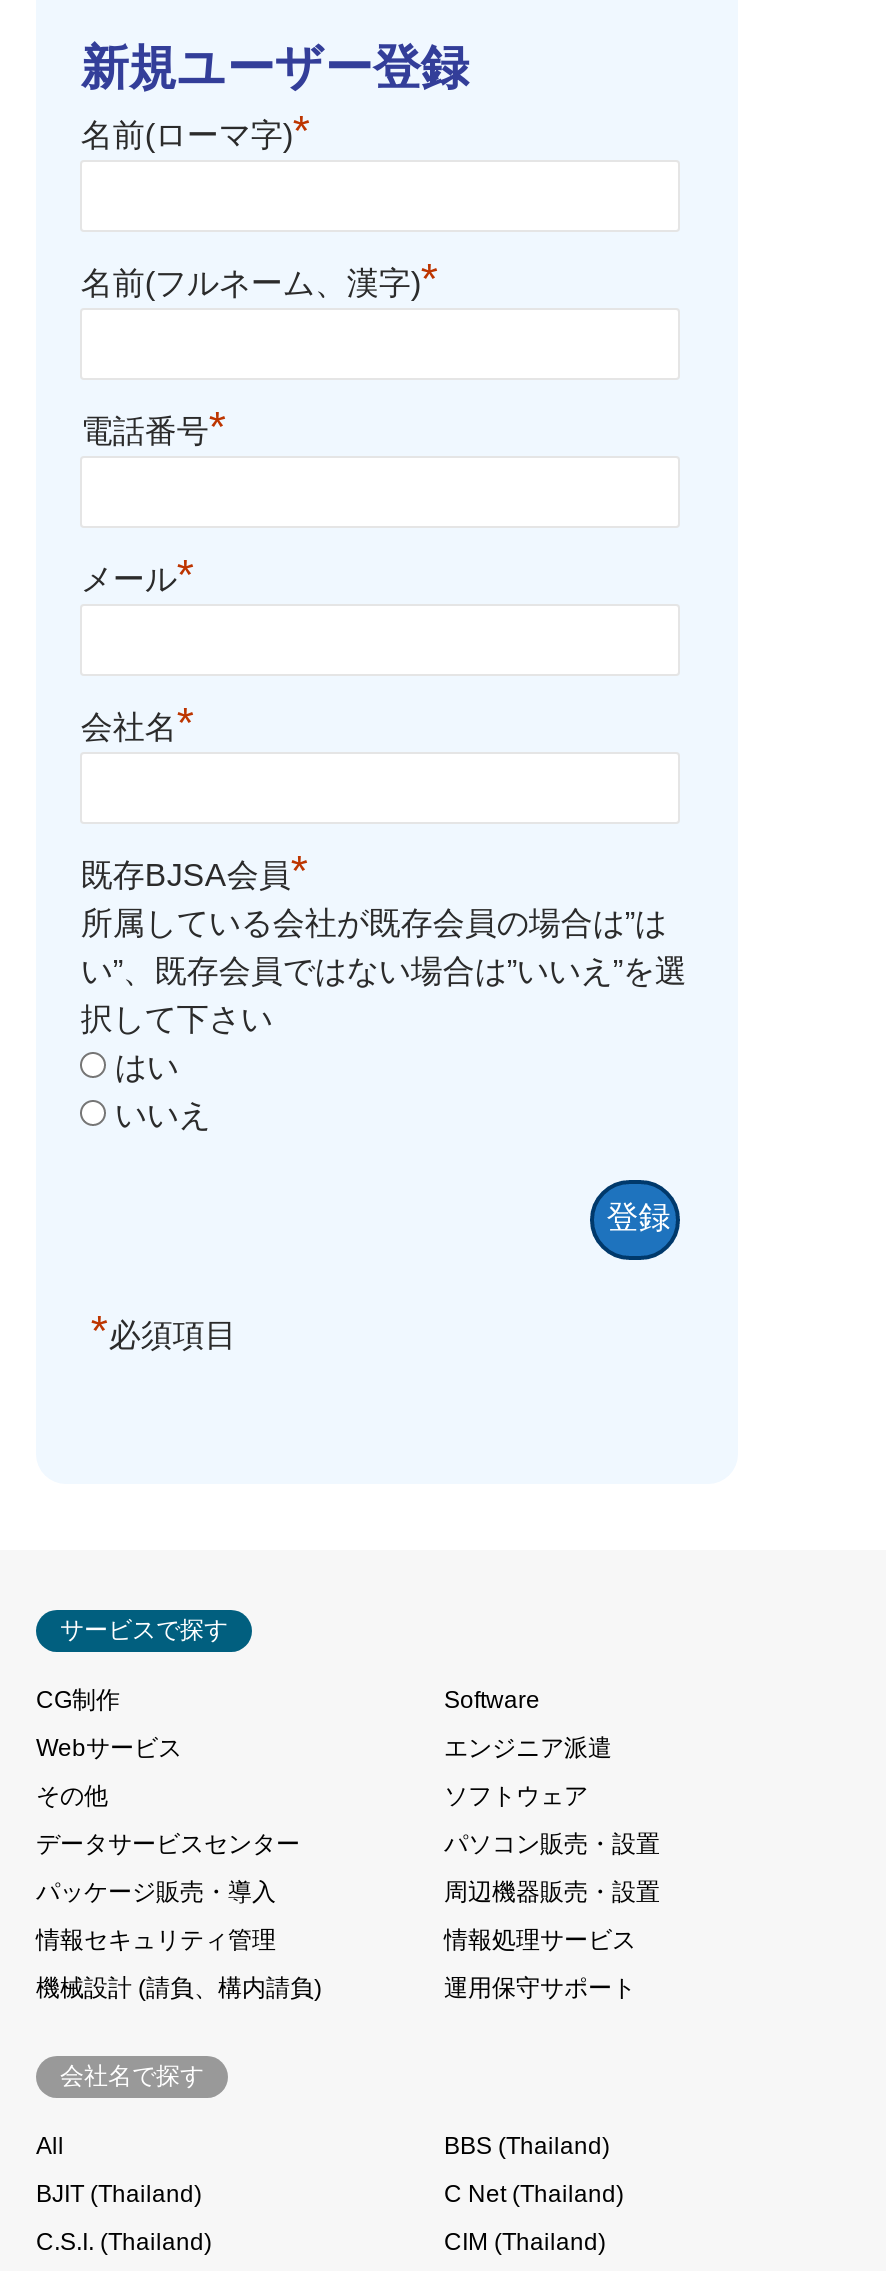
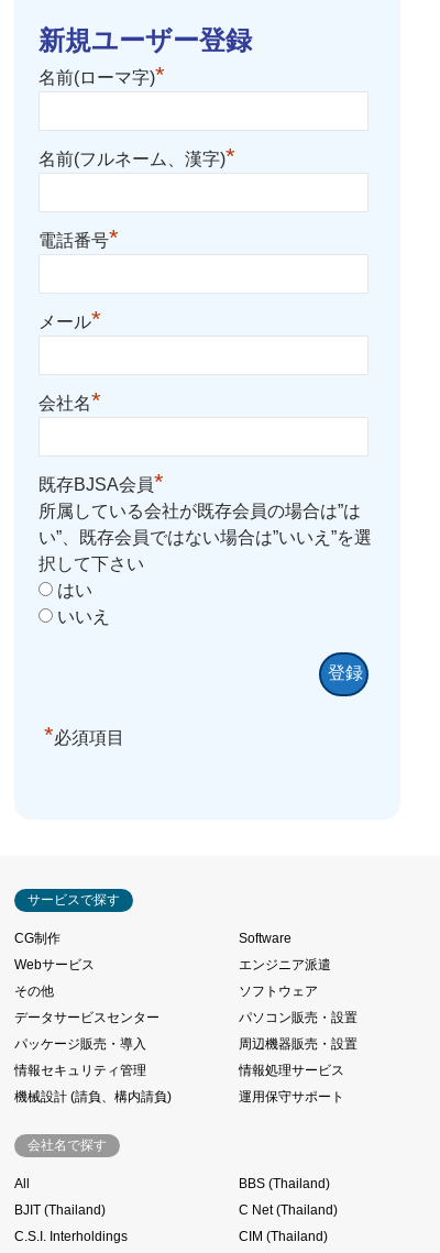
[36,2228,212,2256] C.S.I. (Thailand) -> [14,1229,128,1244] C.S.I. Interholdings

